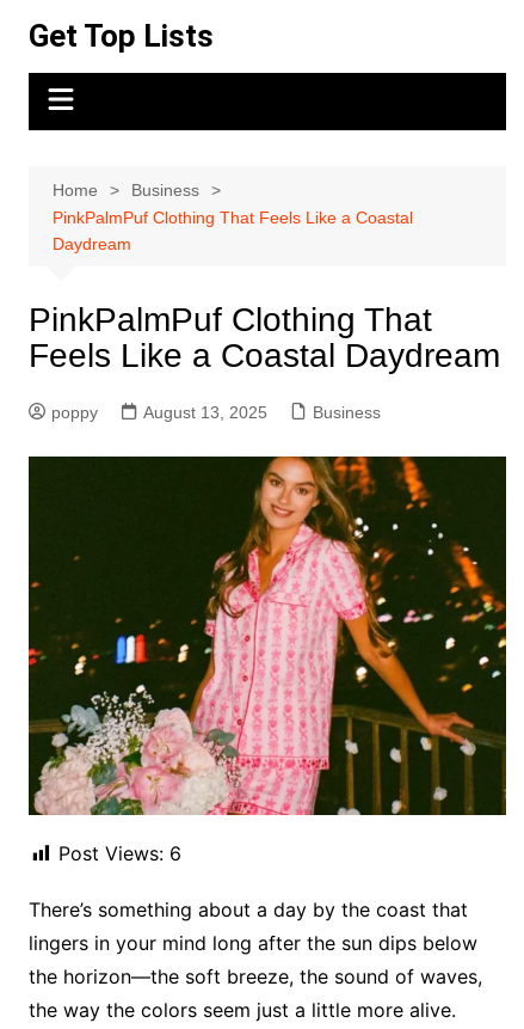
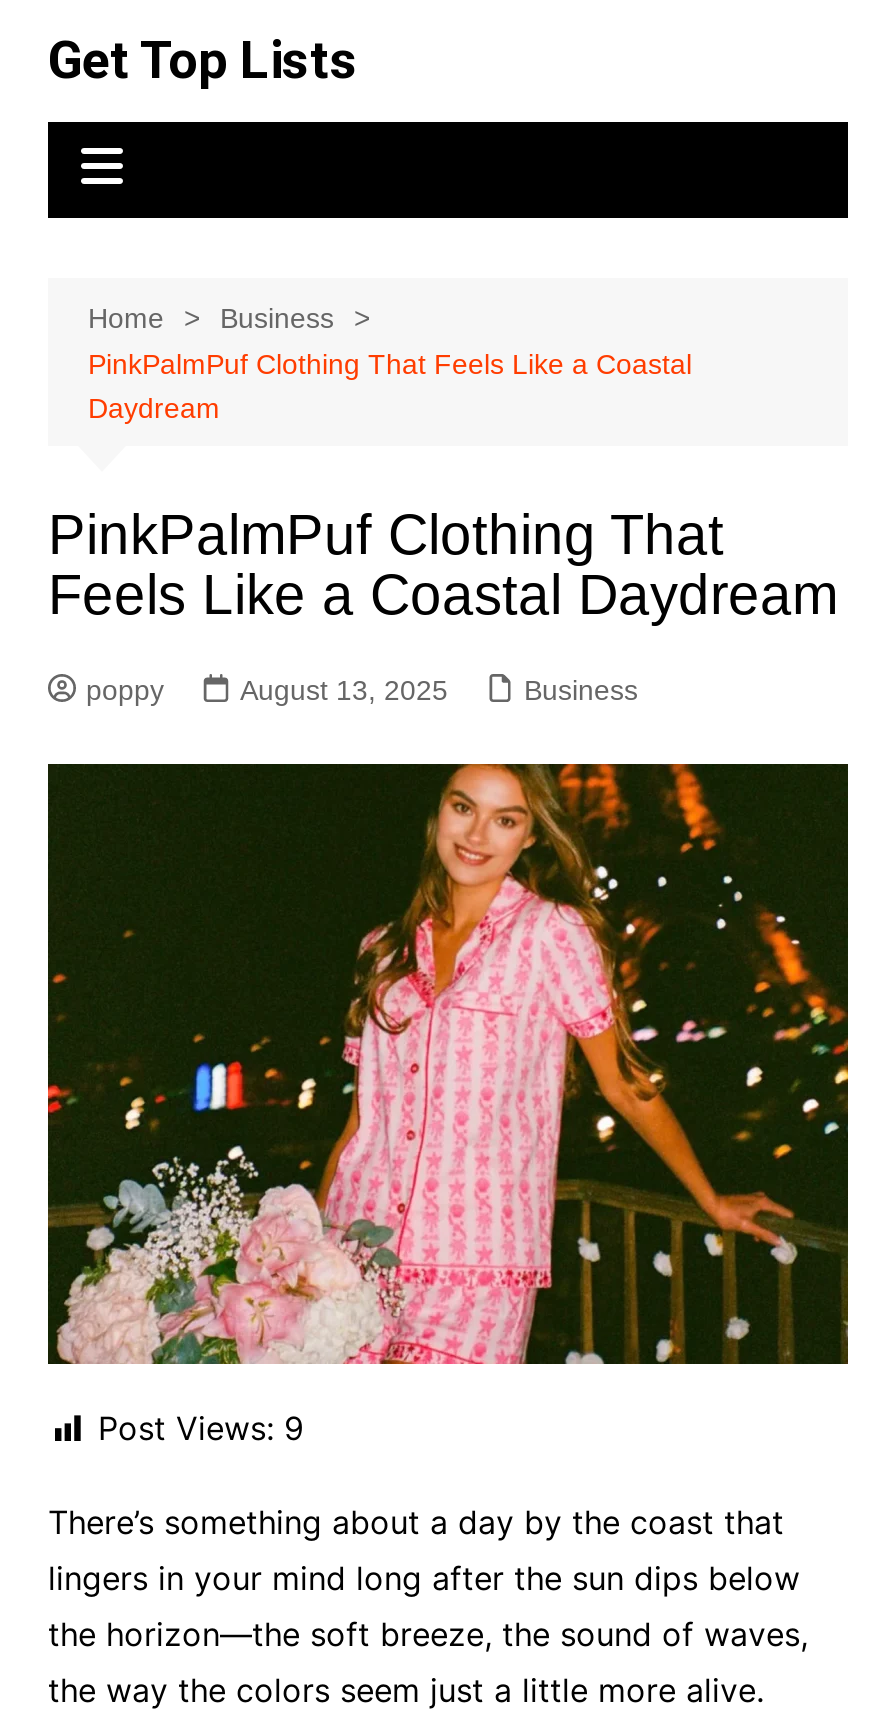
[58,841,181,865] Post Views: 6 -> [98,1408,304,1448] Post Views: 9

